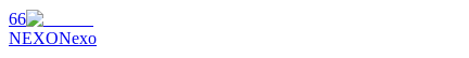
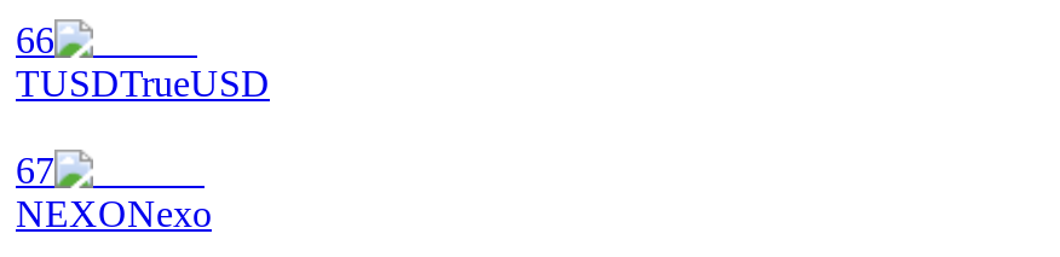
none -> [16,64,270,192] TUSDTrueUSD | 67

